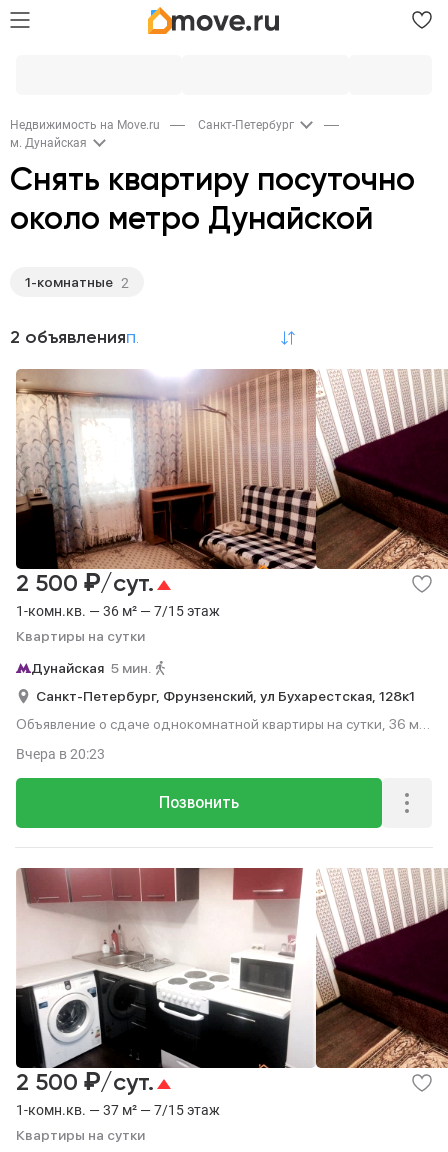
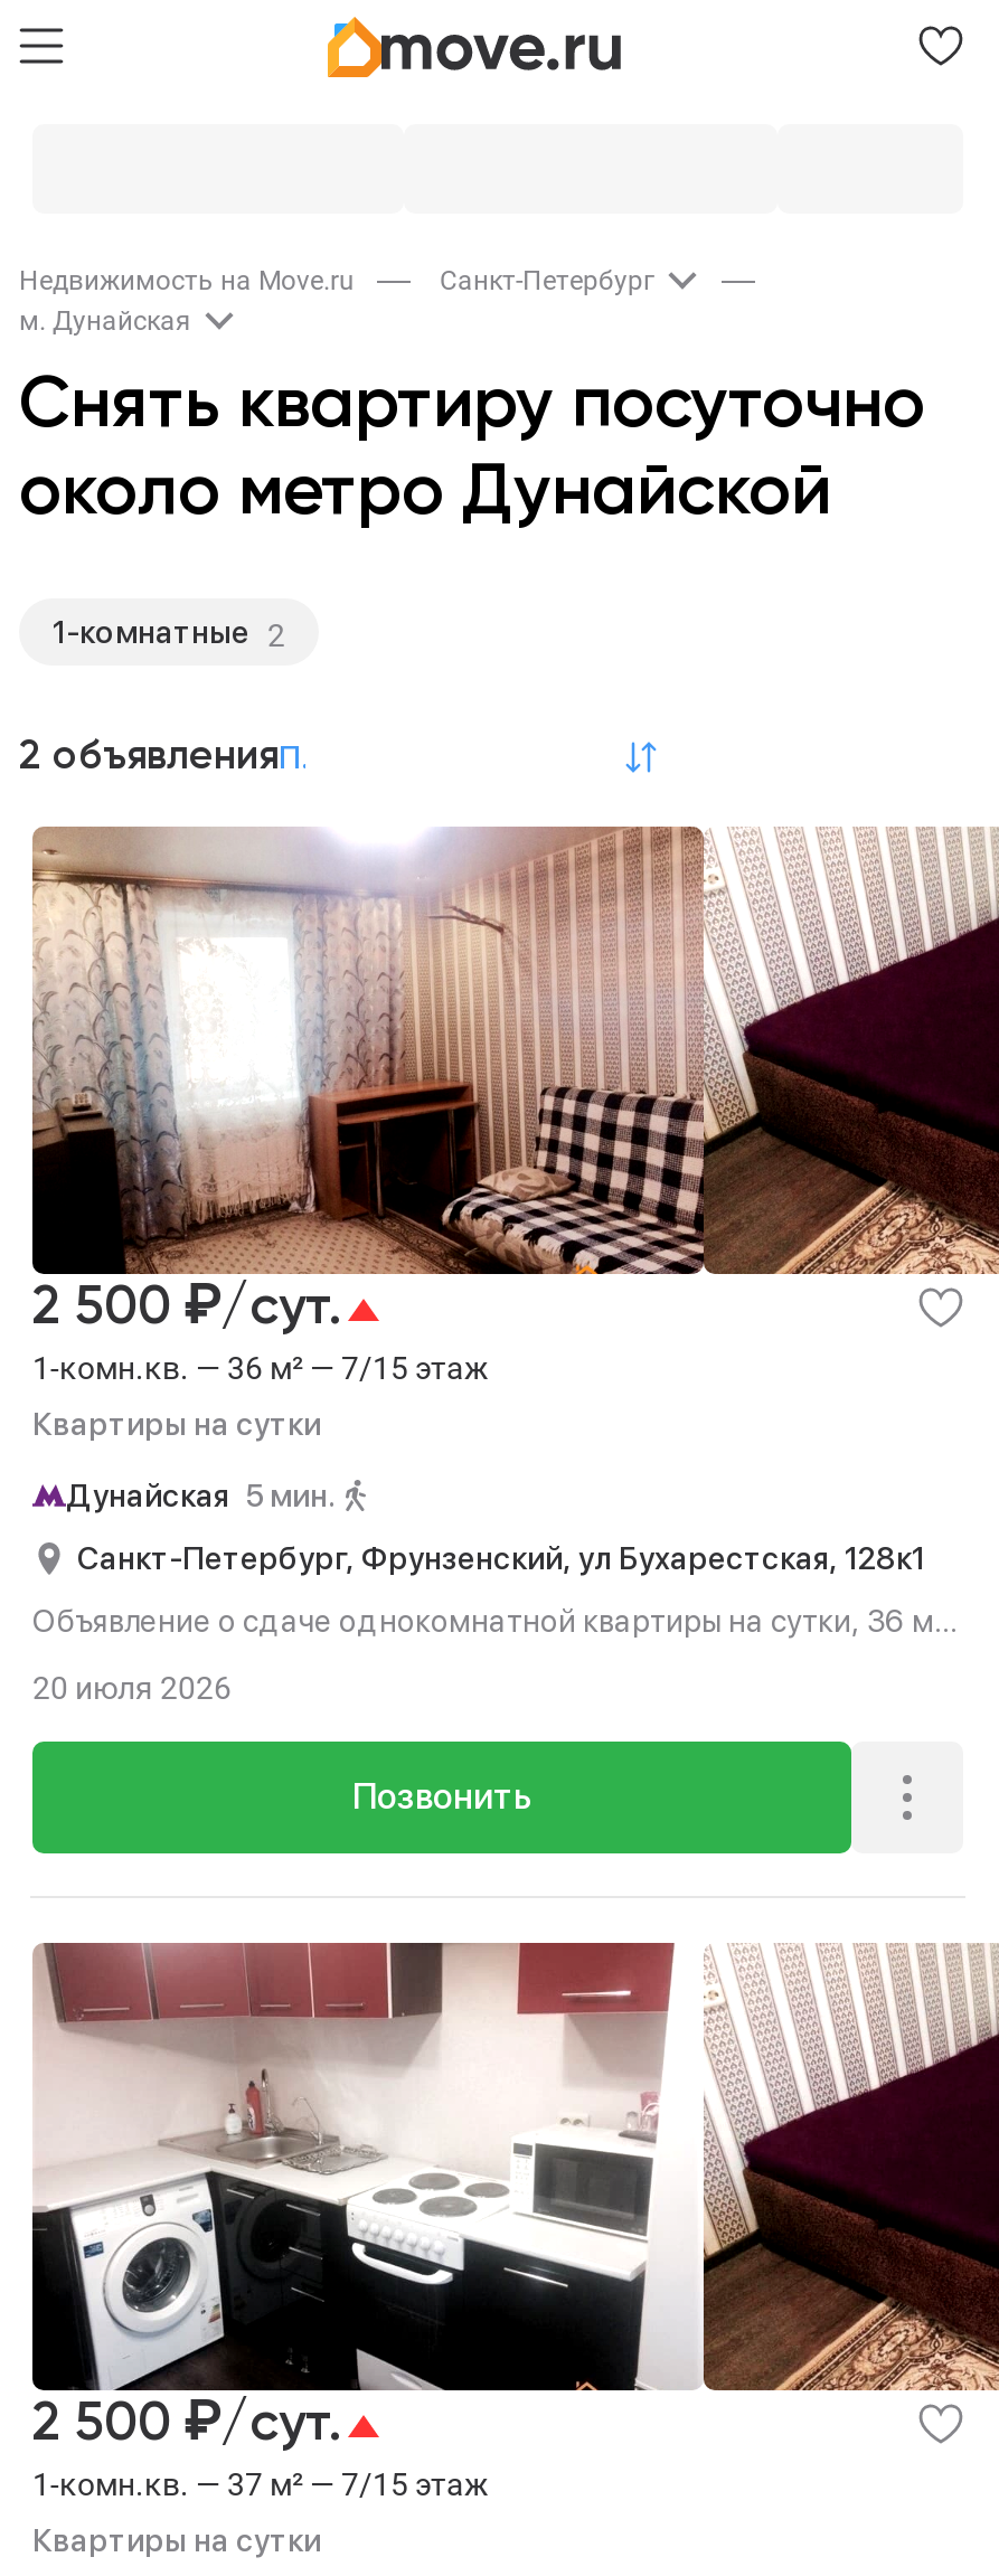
[16,746,105,762] Вчера в 20:23 -> [32,1670,232,1706] 20 июля 2026

